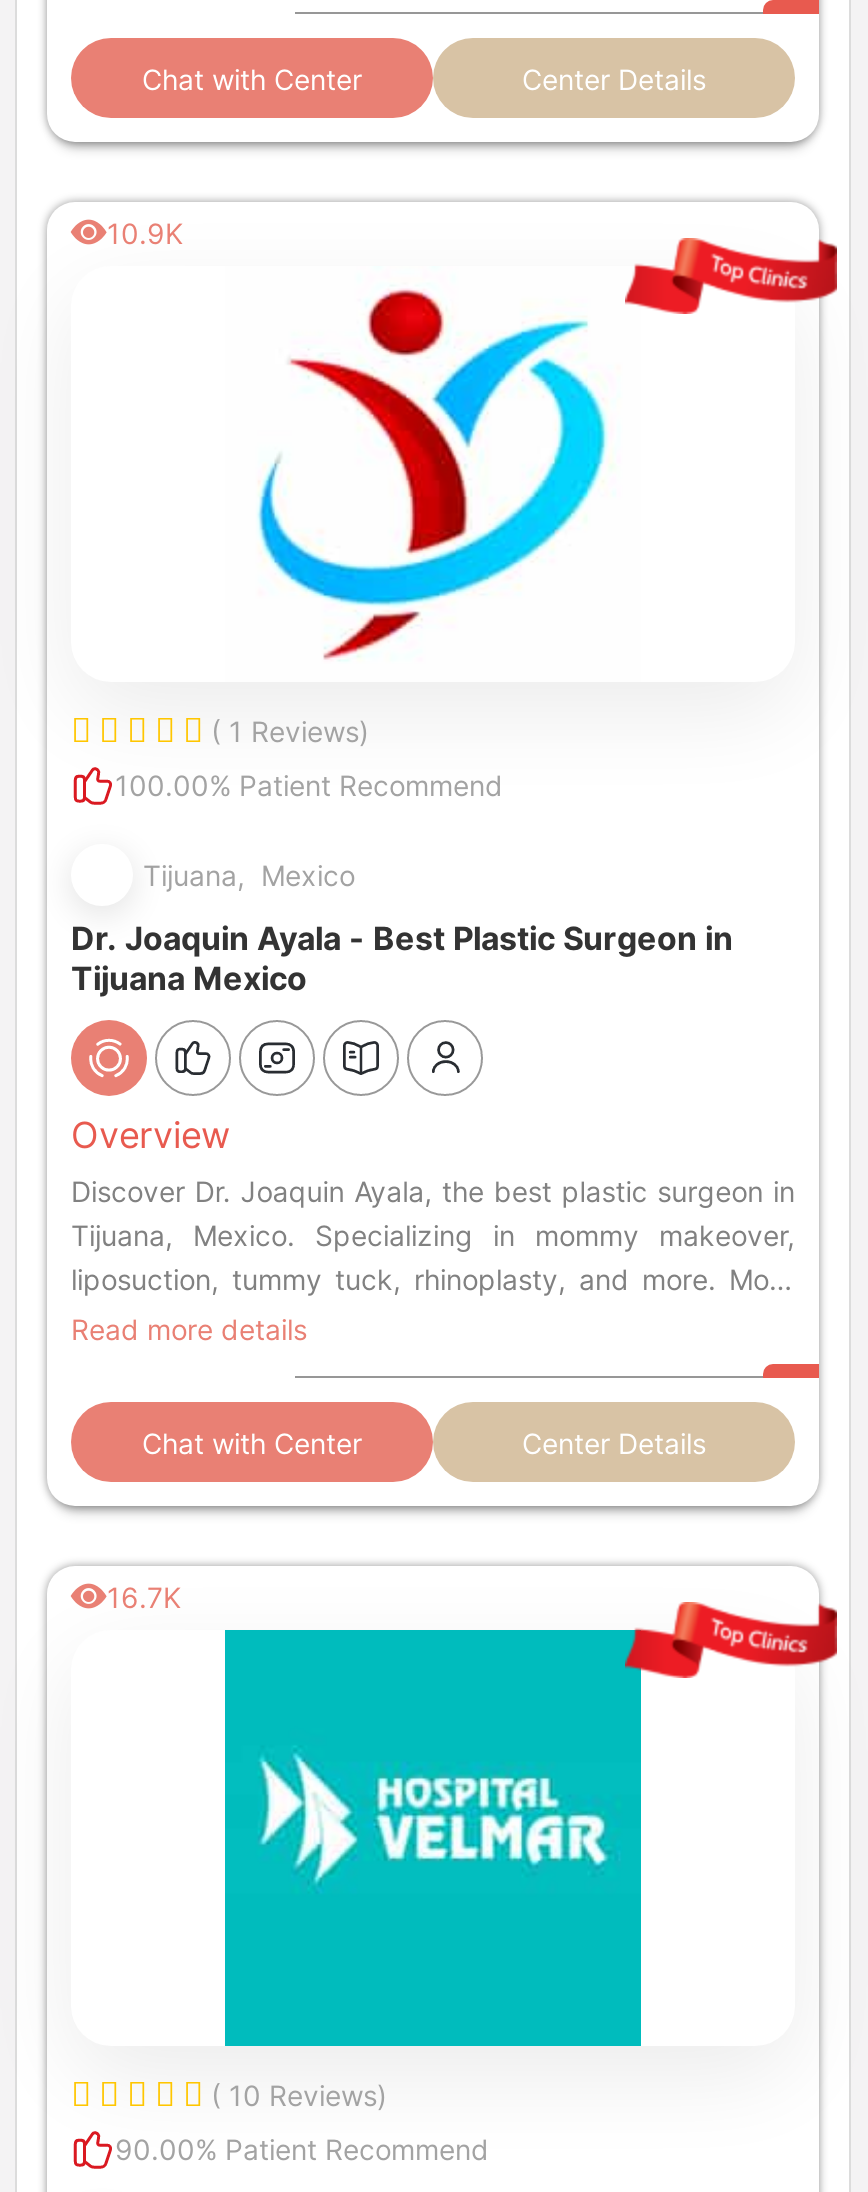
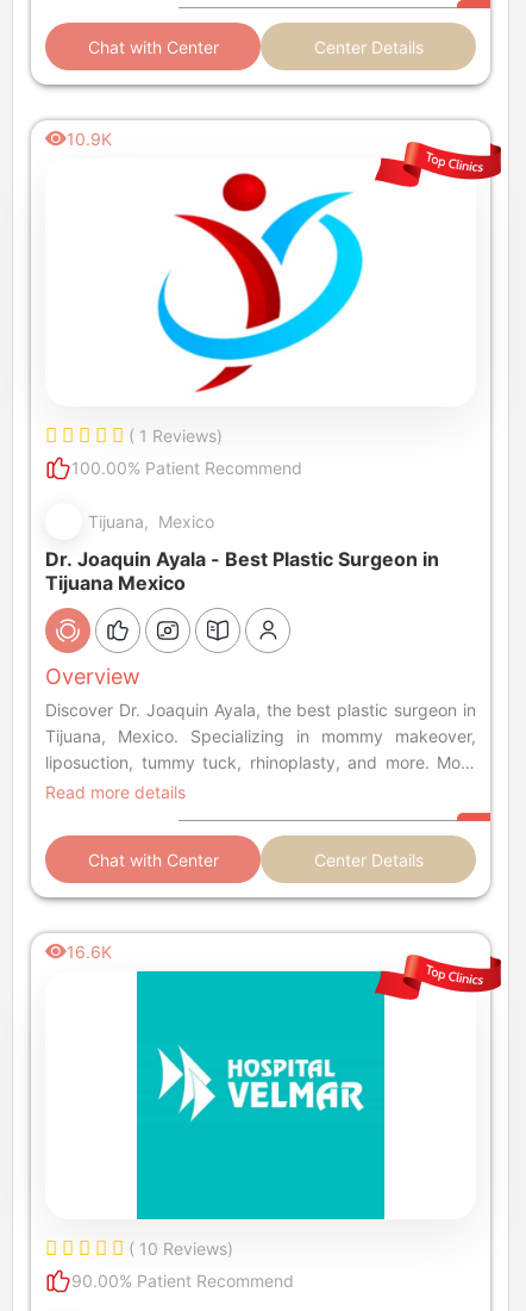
[107,1580,181,1614] 16.7K -> [67,942,112,962] 16.6K

